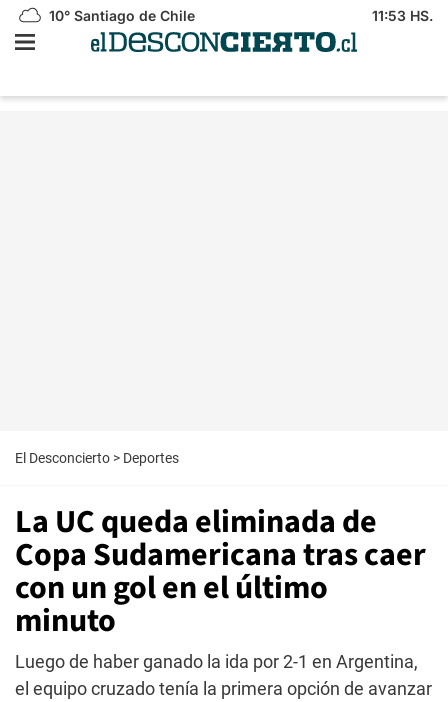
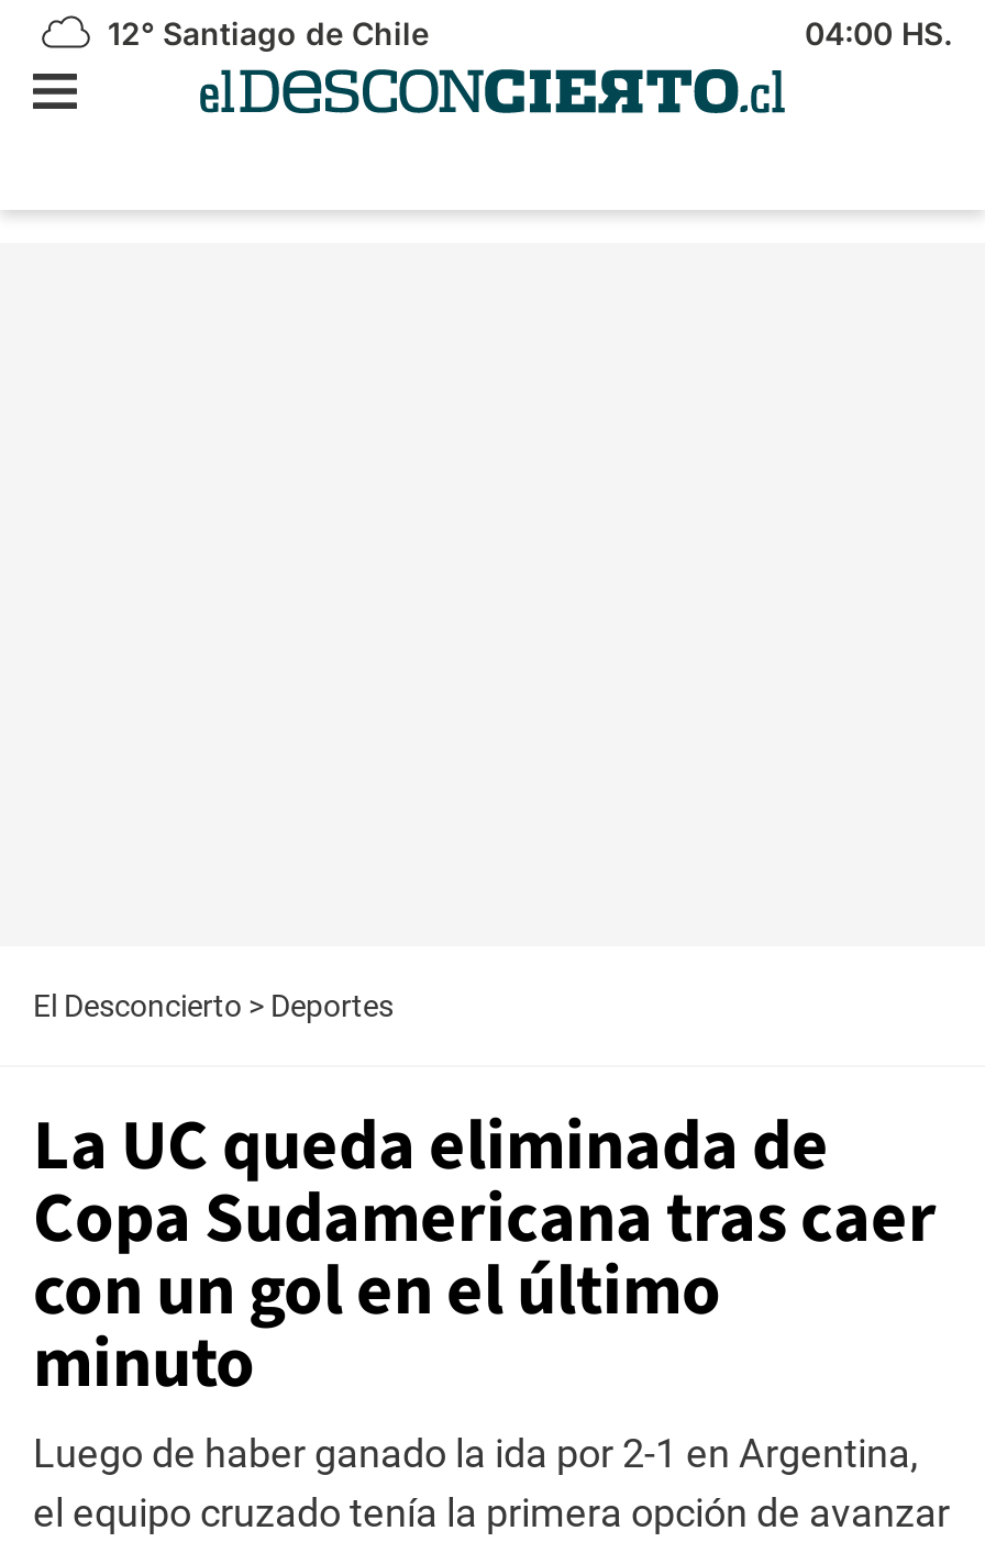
[45,7,195,24] 10° Santiago de Chile -> [99,14,429,52] 12° Santiago de Chile
[372,7,433,24] 11:53 HS. -> [805,14,952,52] 04:00 HS.

